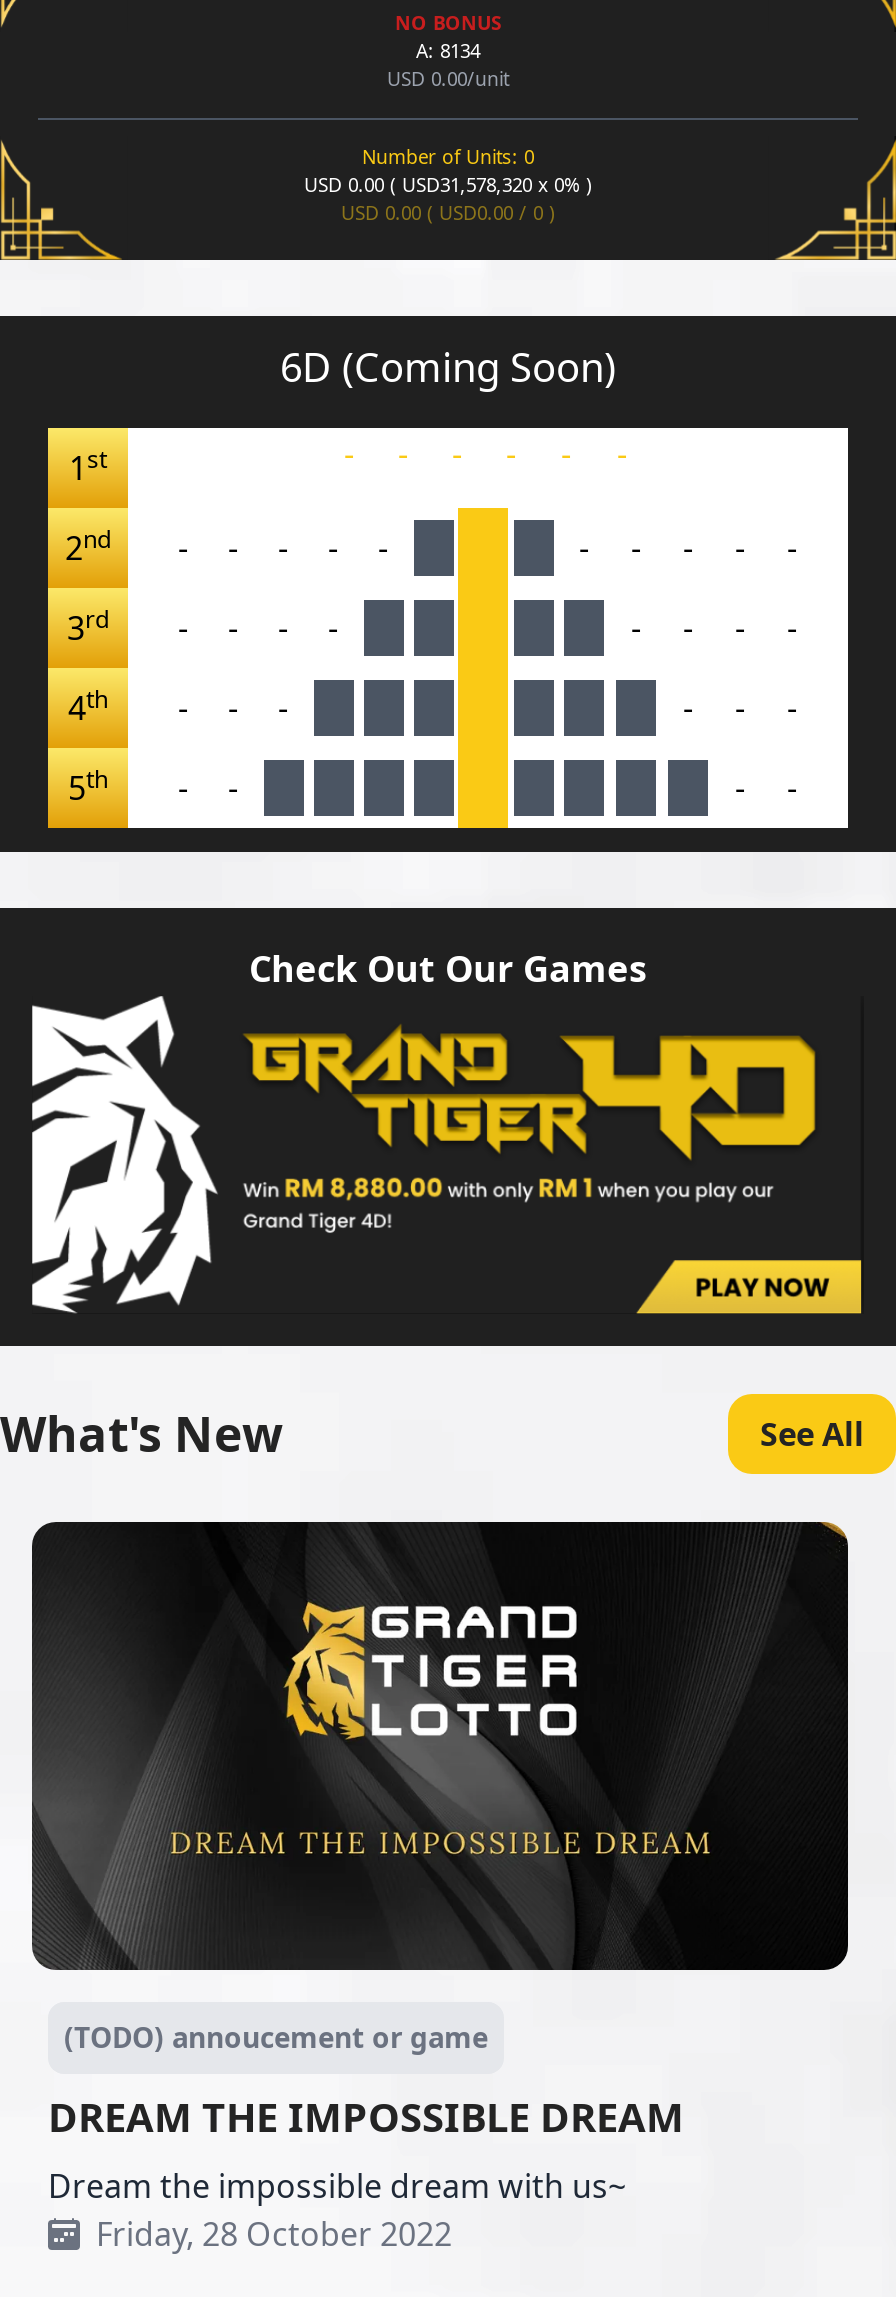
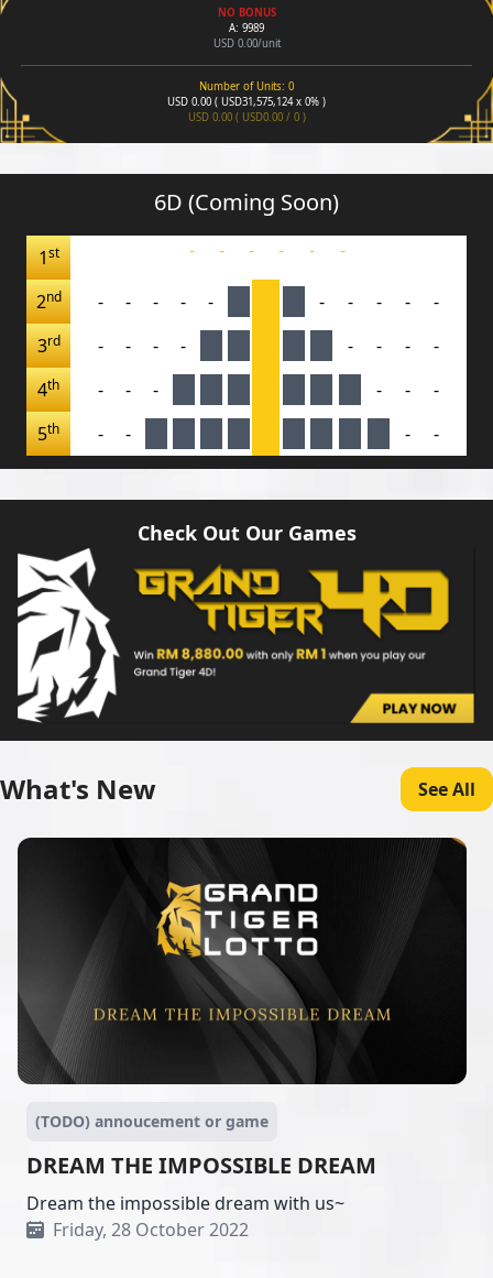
[416,39,480,65] A: 8134 -> [229,21,264,36] A: 9989
[304,173,592,199] USD 0.00 ( USD31,578,320 x 0% ) -> [167,95,326,110] USD 0.00 ( USD31,575,124 x 0% )

